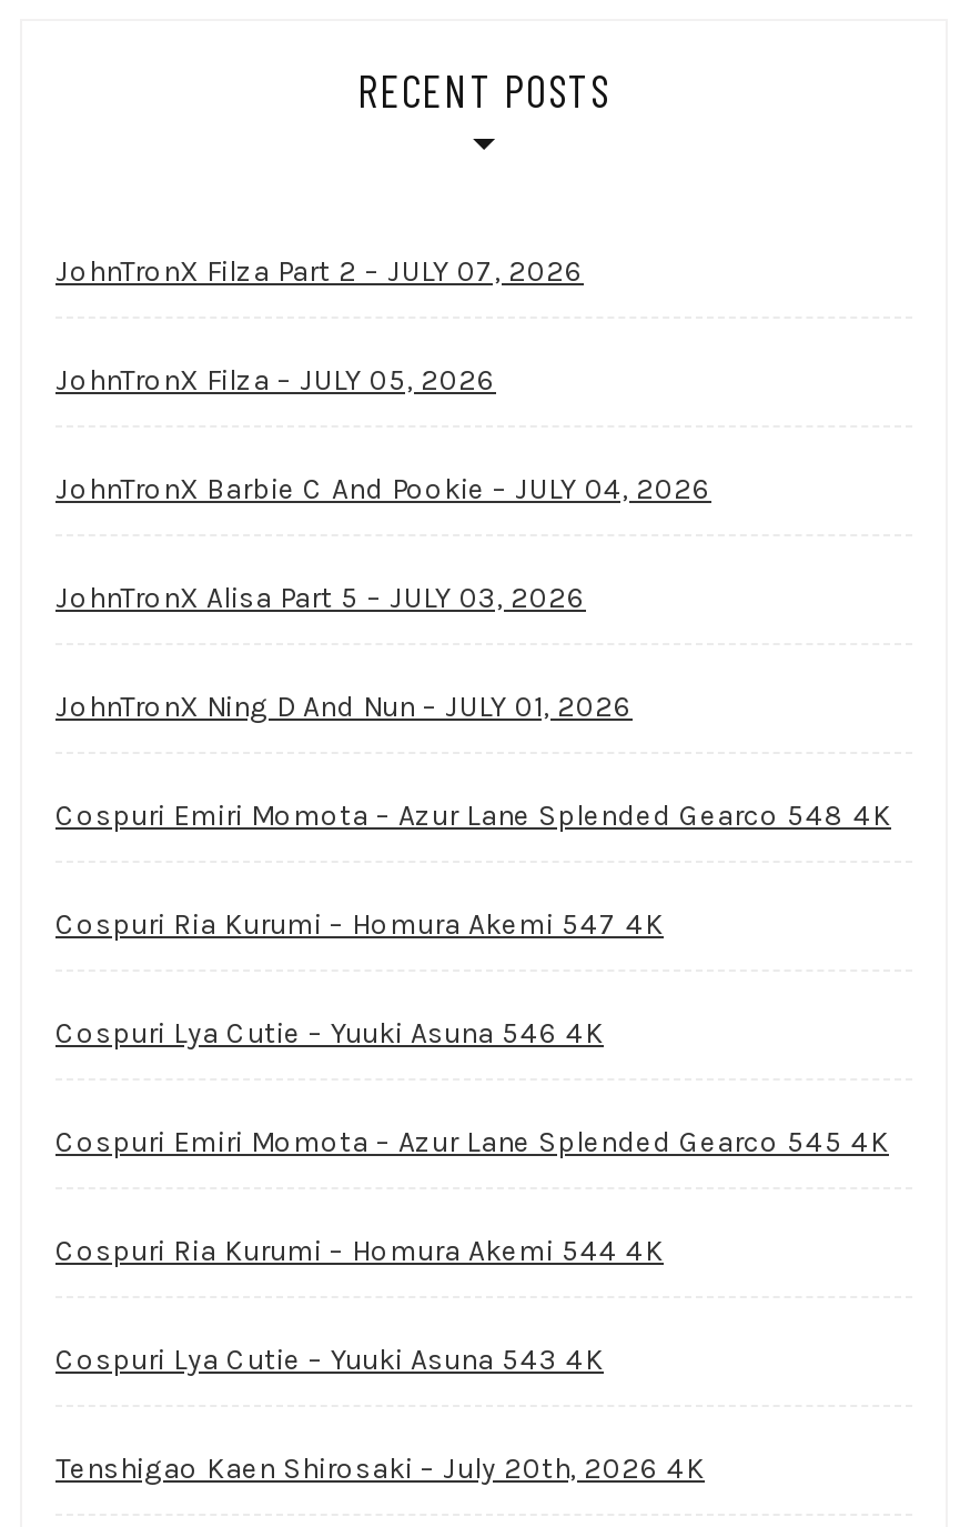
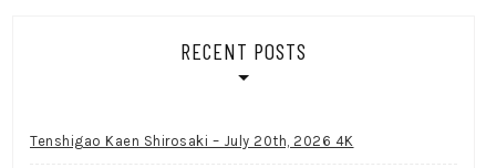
[55,253,891,1375] JohnTronX Filza Part 2 – JULY 07, 2026 | JohnTronX Filza – JULY 05, 2026 | JohnTronX Barbie C And Pookie – JULY 04, 2026 | JohnTronX Alisa Part 5 – JULY 03, 2026 | JohnTronX Ning D And Nun – JULY 01, 2026 | Cospuri Emiri Momota – Azur Lane Splended Gearco 548 4K | Cospuri Ria Kurumi – Homura Akemi 547 4K | Cospuri Lya Cutie – Yuuki Asuna 546 4K | Cospuri Emiri Momota – Azur Lane Splended Gearco 545 4K | Cospuri Ria Kurumi – Homura Akemi 544 4K | Cospuri Lya Cutie – Yuuki Asuna 543 4K -> none

